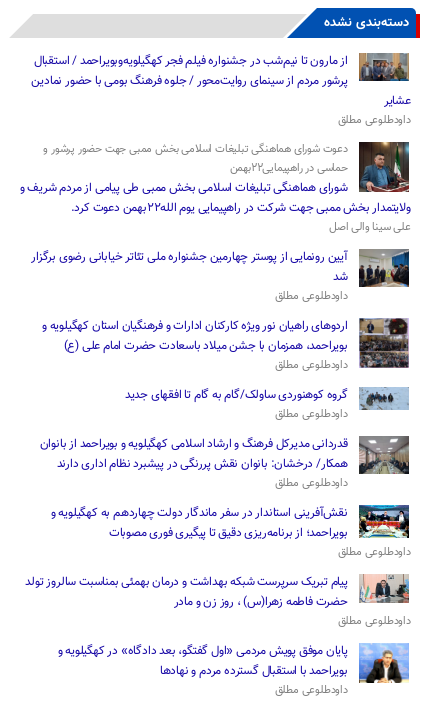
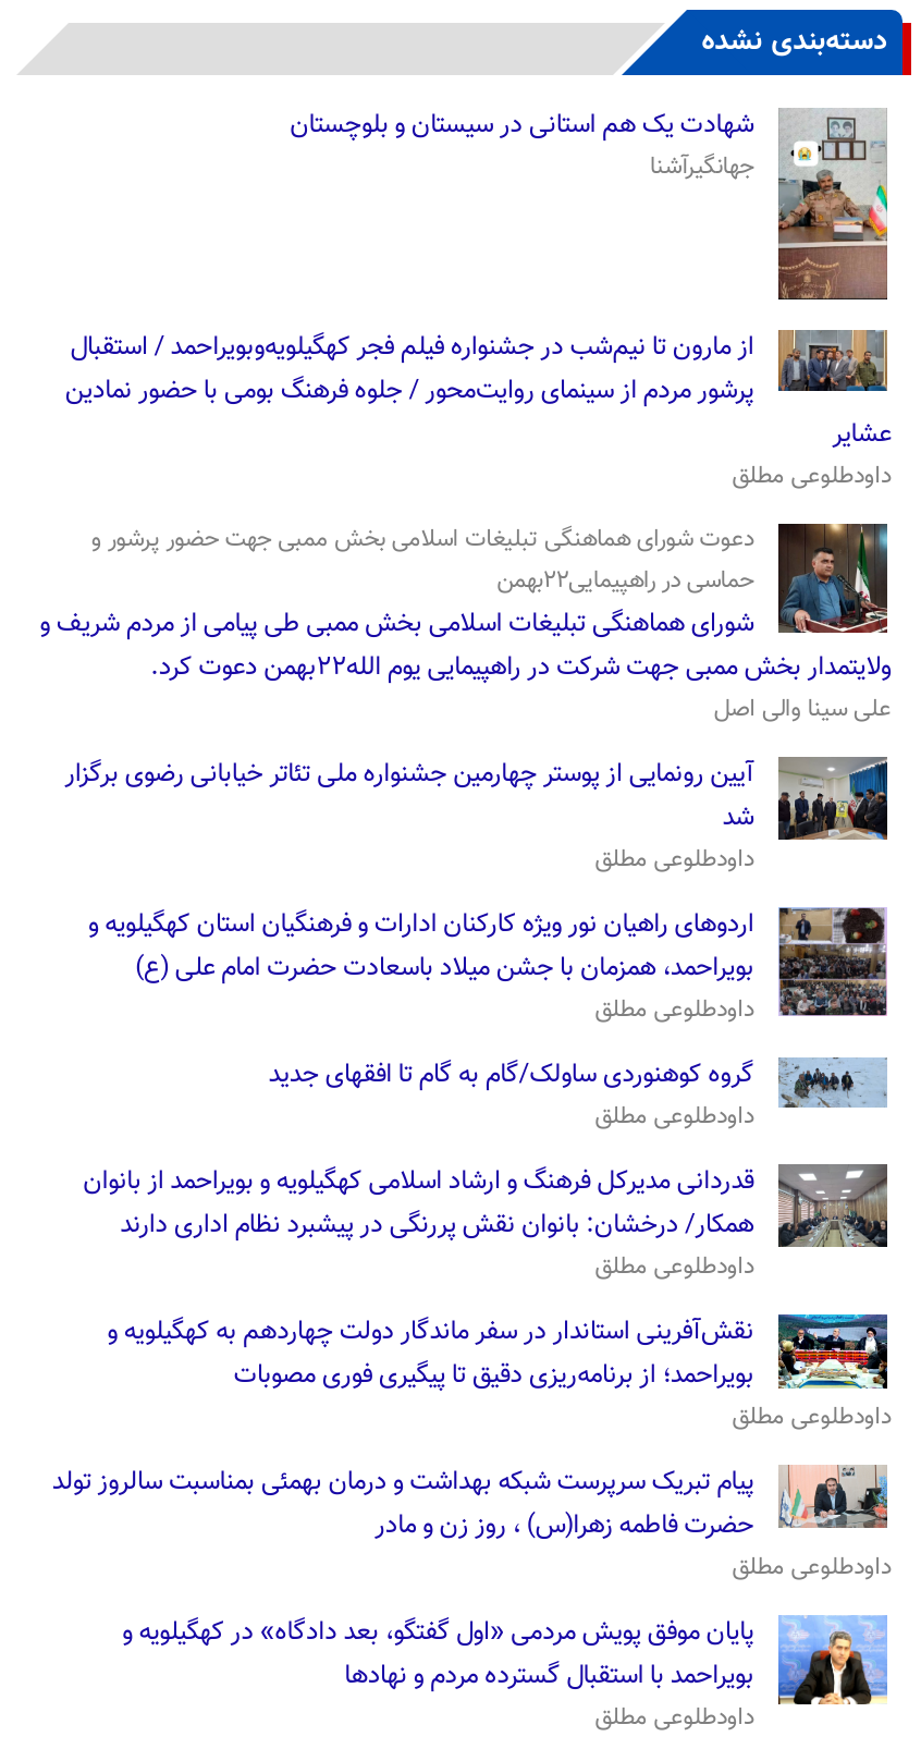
none -> [290,106,889,302] [image] | شهادت یک هم استانی در سیستان و بلوچستان | جهانگیرآشنا

